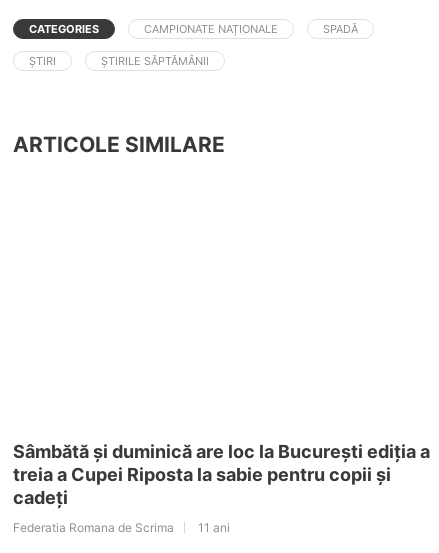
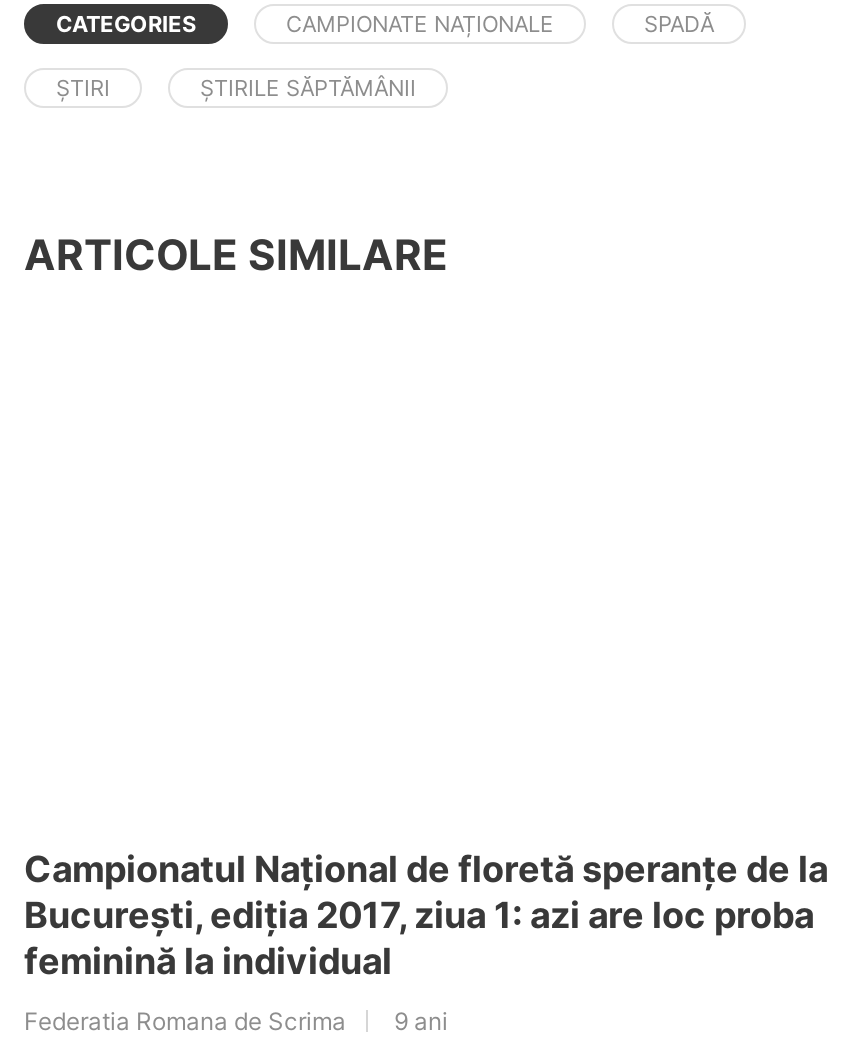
[13,441,430,508] Sâmbătă și duminică are loc la București ediția a | treia a Cupei Riposta la sabie pentru copii și | cadeți -> [24,847,828,981] Campionatul Național de floretă speranțe de la | București, ediția 2017, ziua 1: azi are loc proba | feminină la individual
[13,520,230,535] Federatia Romana de Scrima 11 ani -> [24,1005,448,1035] Federatia Romana de Scrima 9 ani

